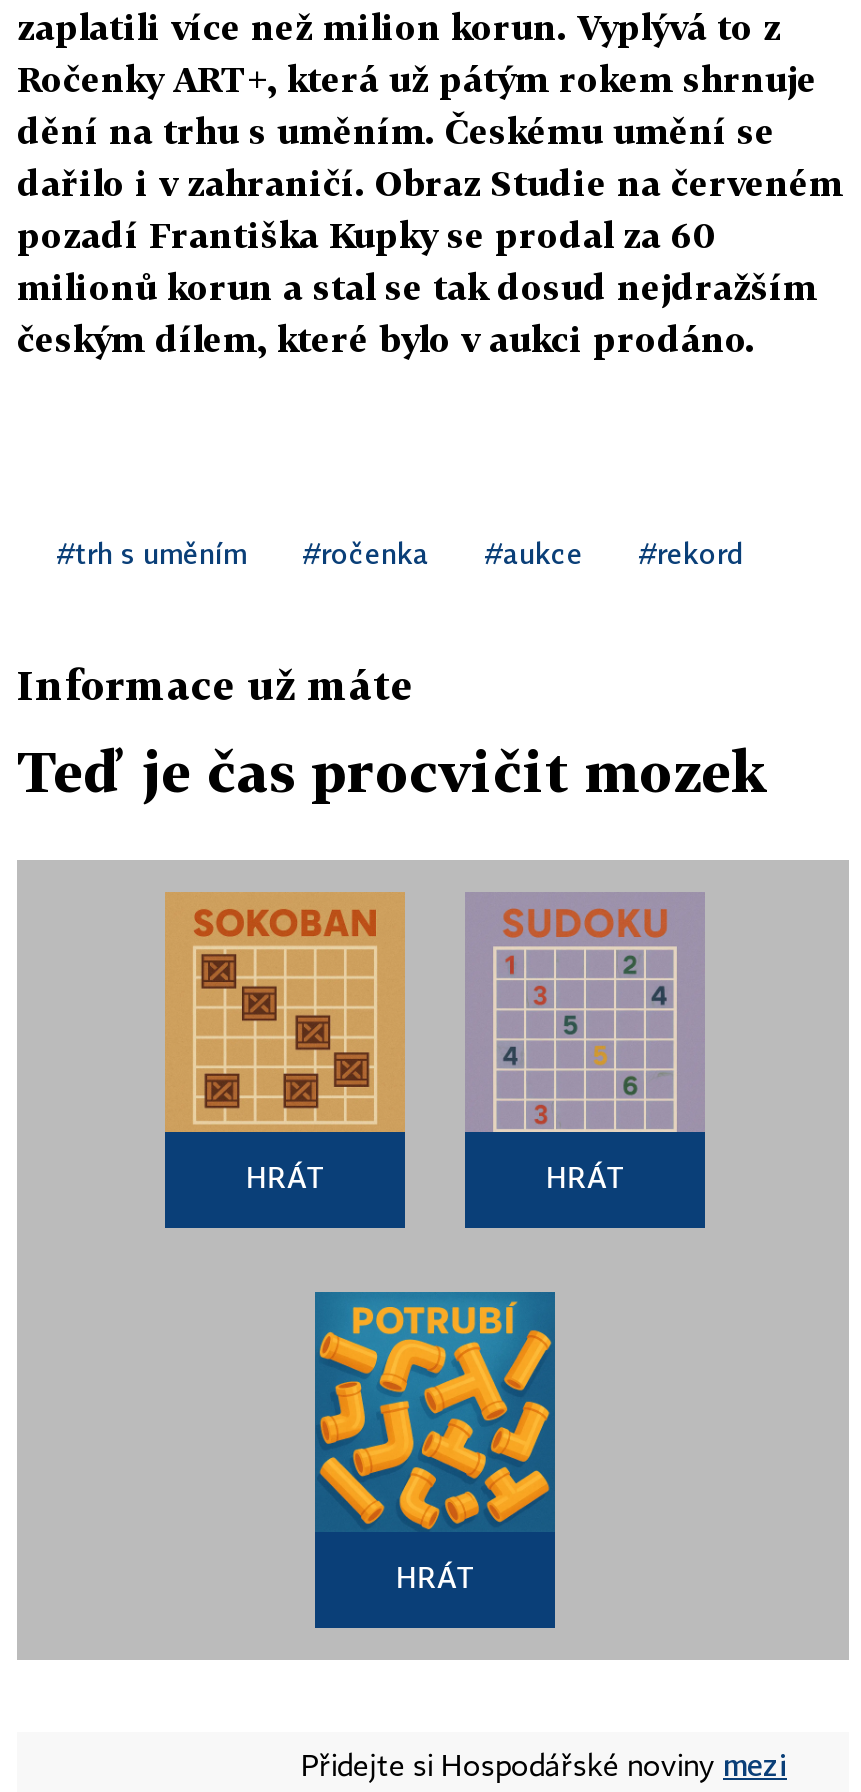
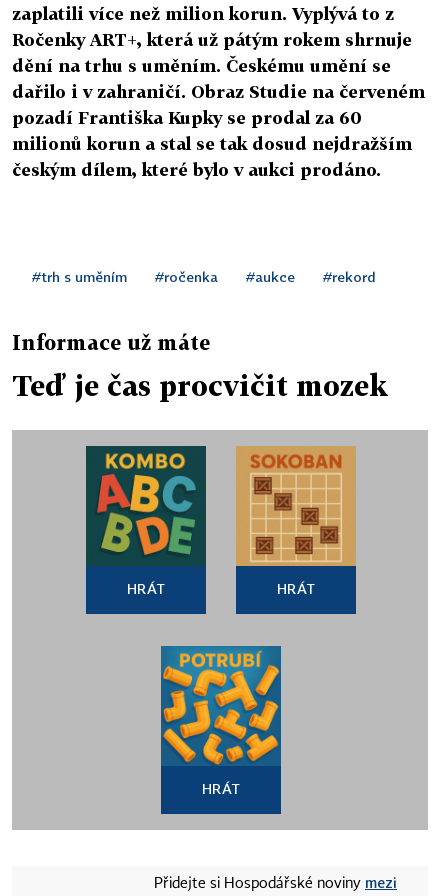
[165,892,405,1134] [image] -> [85,445,207,566] [image]
[467,894,703,1132] [image] -> [236,446,356,566] [image]

